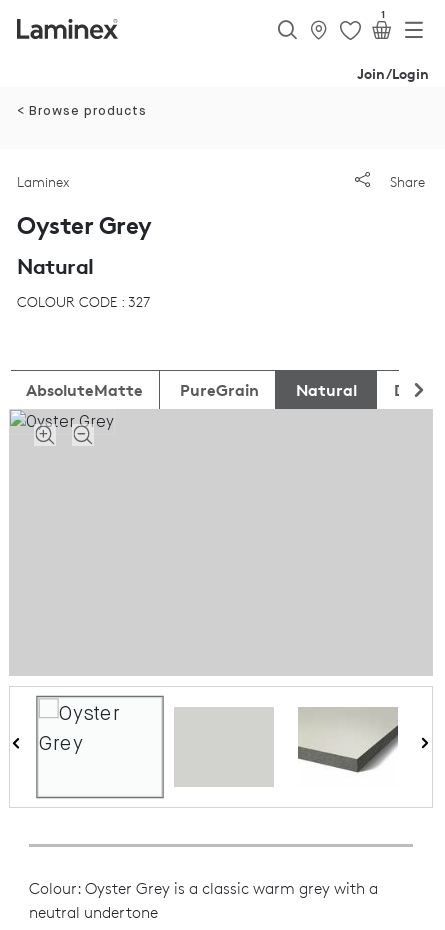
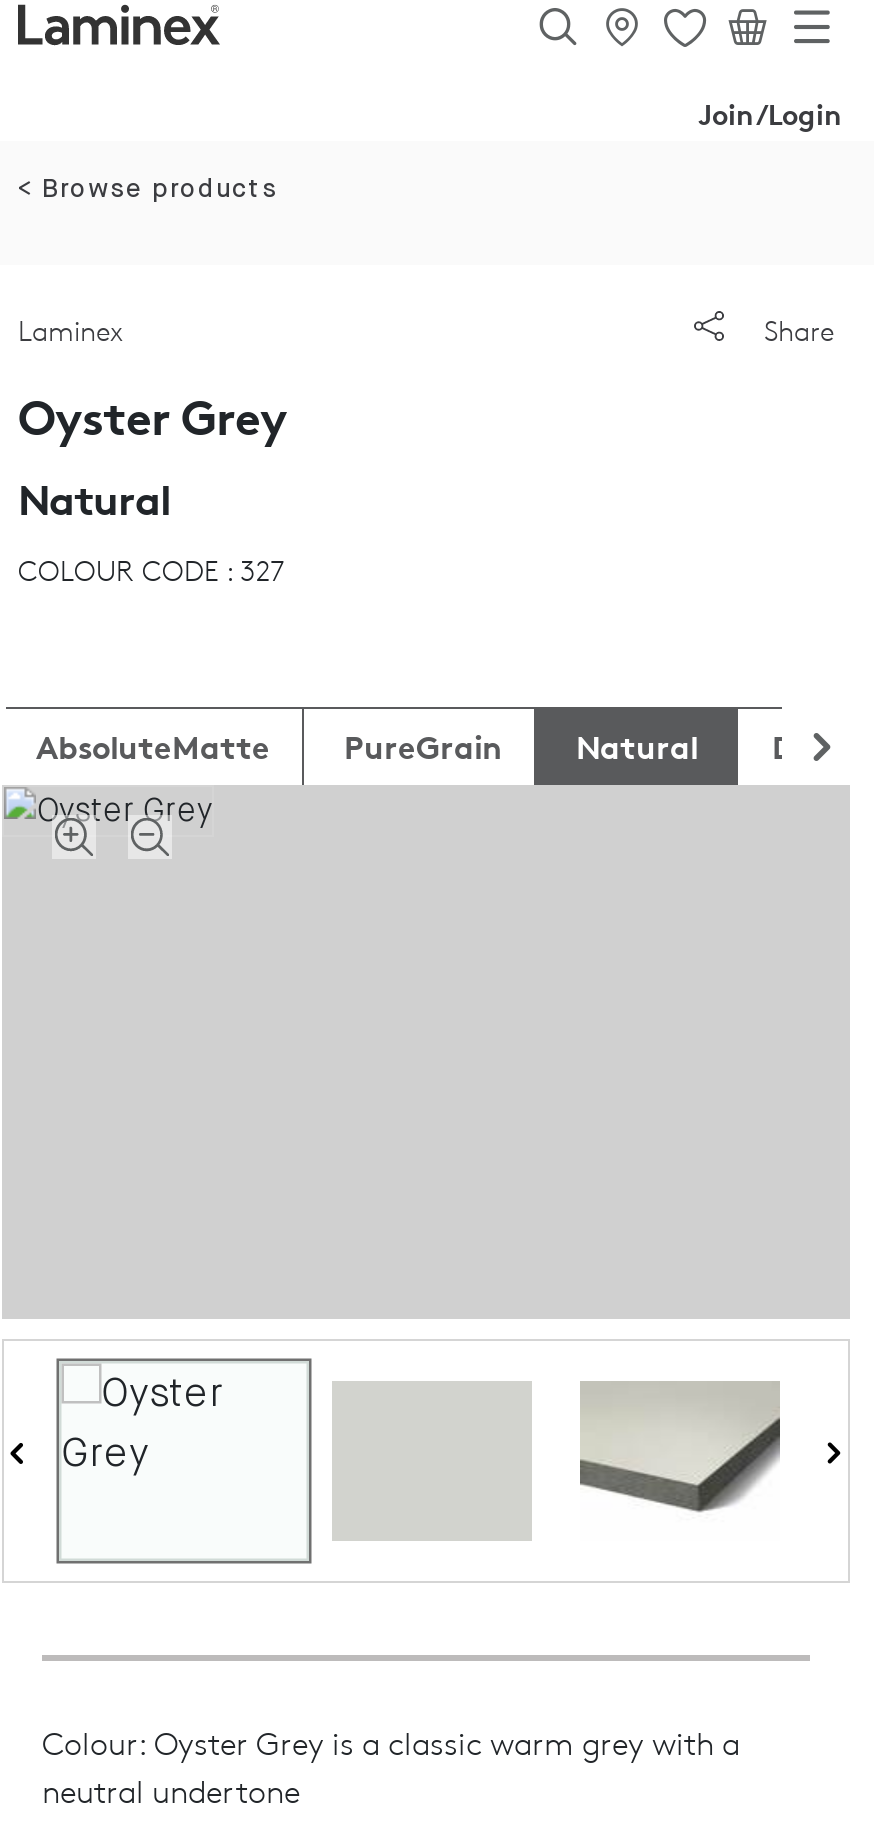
[381,7,385,20] 1 -> none

